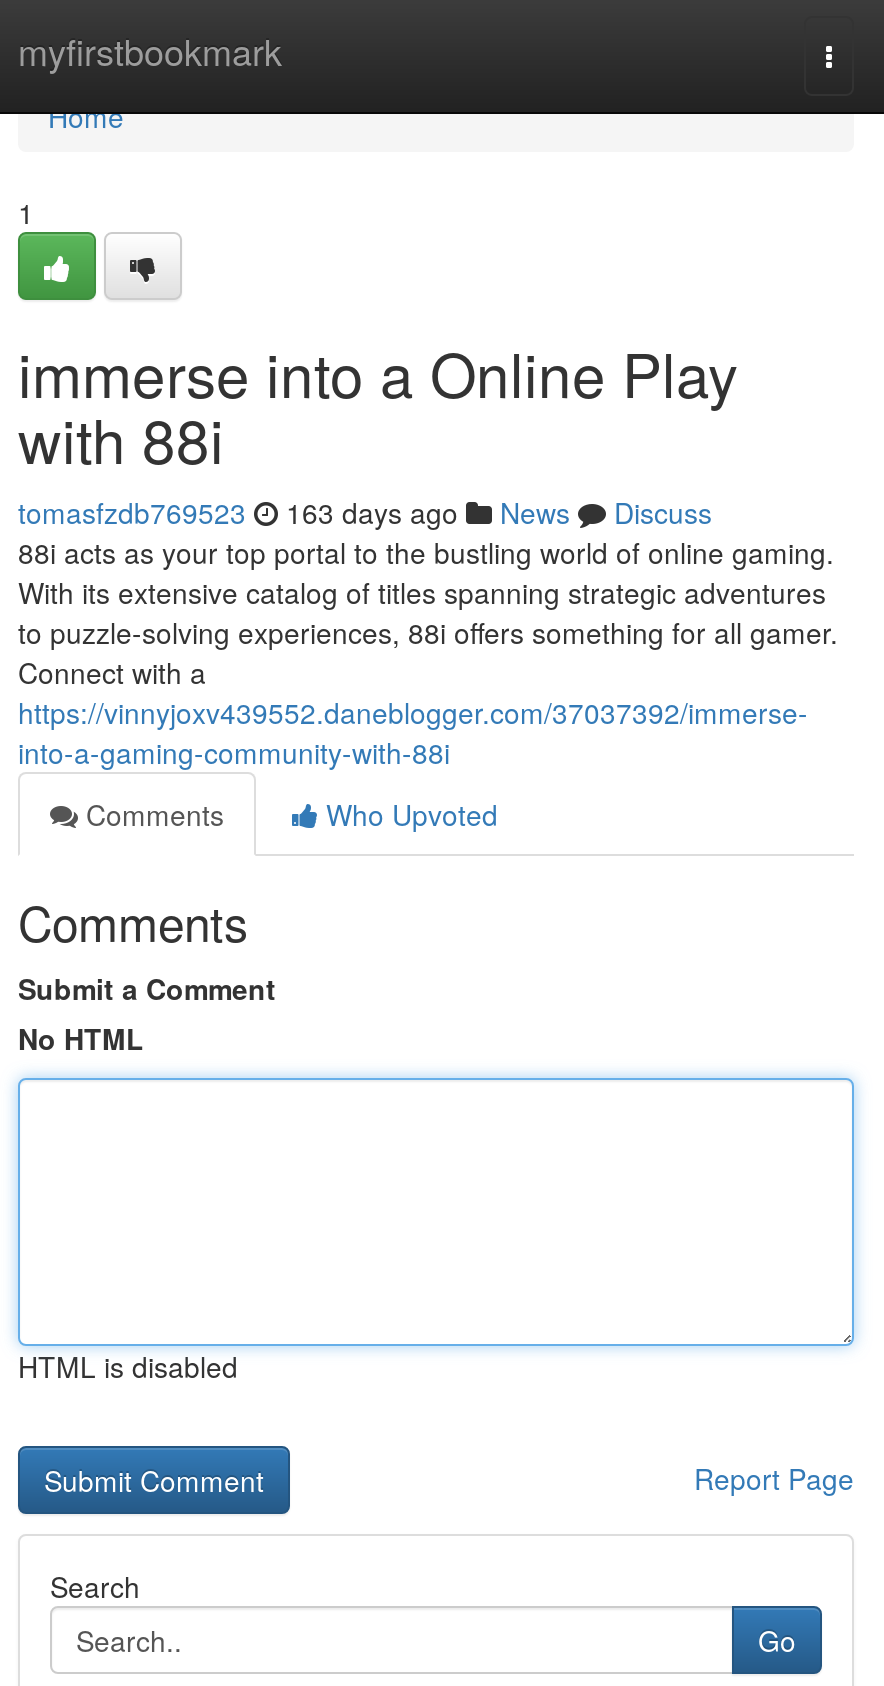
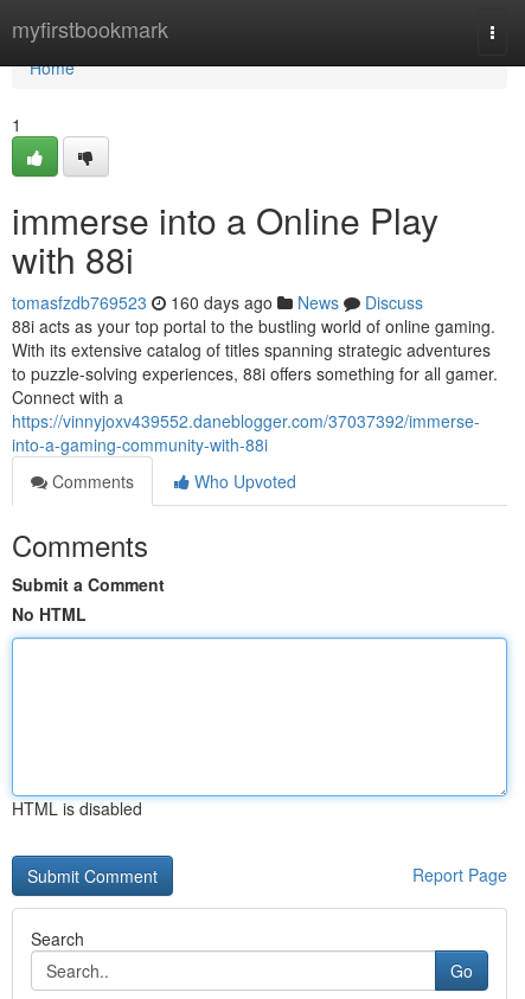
[18,492,712,532] tomasfzdb769523 163 days ago News Discuss -> [12,290,423,314] tomasfzdb769523 160 days ago News Discuss

